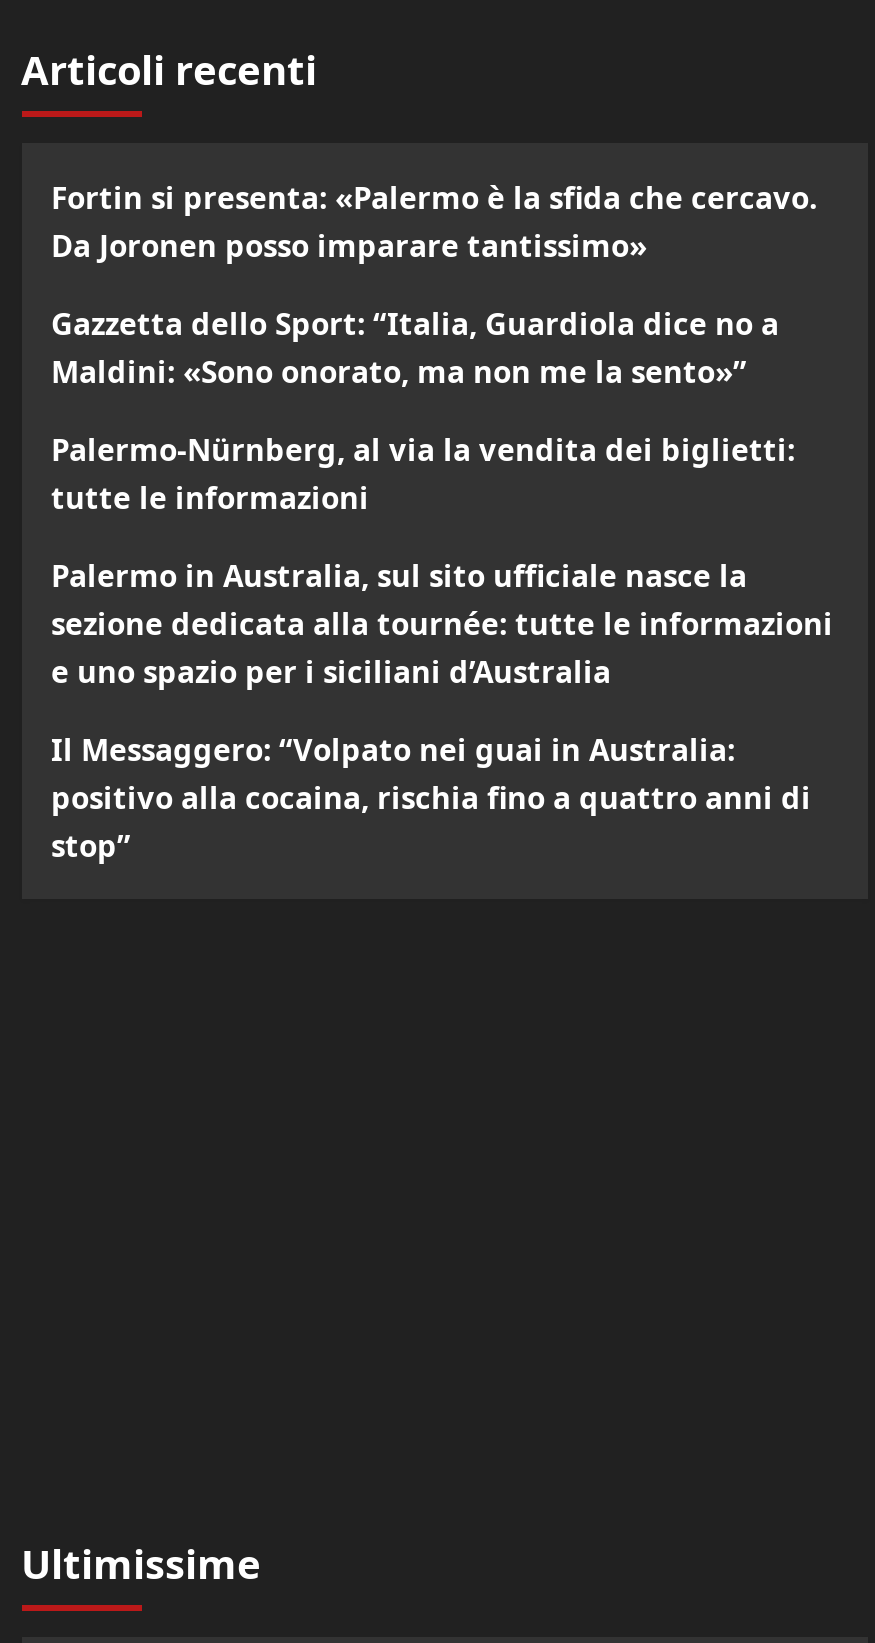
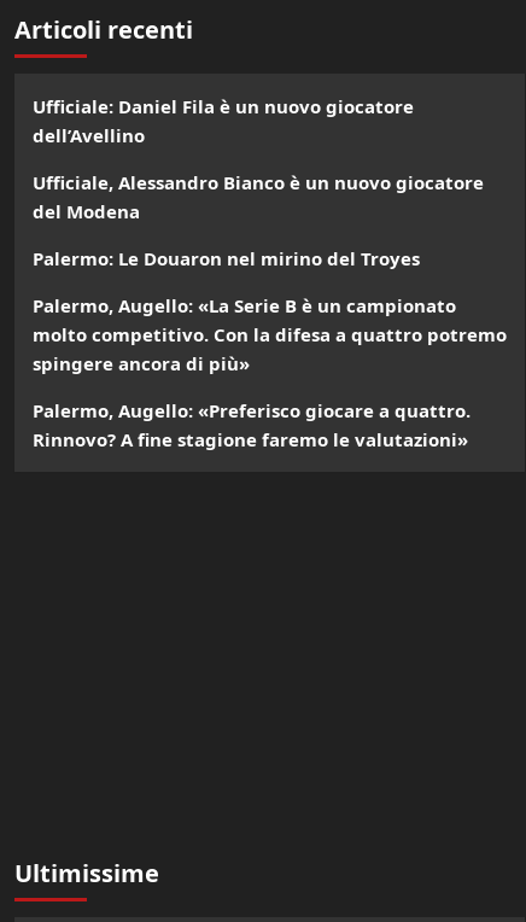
[51,177,817,265] Fortin si presenta: «Palermo è la sfida che cercavo. | Da Joronen posso imparare tantissimo» -> [32,94,413,147] Ufficiale: Daniel Fila è un nuovo giocatore | dell’Avellino
[51,303,779,391] Gazzetta dello Sport: “Italia, Guardiola dice no a | Maldini: «Sono onorato, ma non me la sento»” -> [32,170,483,224] Ufficiale, Alessandro Bianco è un nuovo giocatore | del Modena
[51,429,795,517] Palermo-Nürnberg, al via la vendita dei biglietti: | tutte le informazioni -> [32,246,419,271] Palermo: Le Douaron nel mirino del Troyes
[51,555,833,691] Palermo in Australia, sul sito ufficiale nasce la | sezione dedicata alla tournée: tutte le informazioni | e uno spazio per i siciliani d’Australia -> [32,293,506,376] Palermo, Augello: «La Serie B è un campionato | molto competitivo. Con la difesa a quattro potremo | spingere ancora di più»
[51,729,811,865] Il Messaggero: “Volpato nei guai in Australia: | positivo alla cocaina, rischia fino a quattro anni di | stop” -> [32,398,470,452] Palermo, Augello: «Preferisco giocare a quattro. | Rinnovo? A fine stagione faremo le valutazioni»

